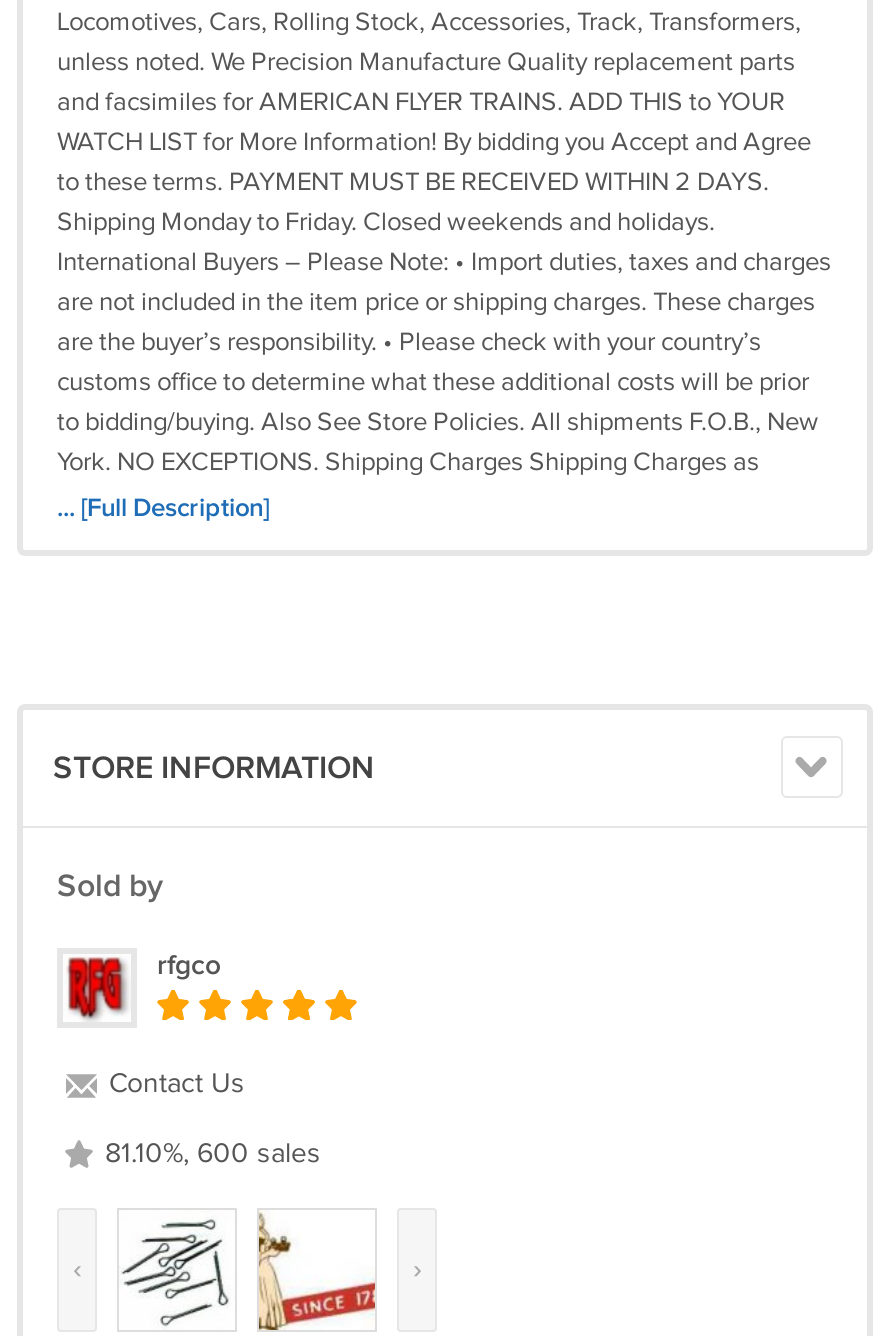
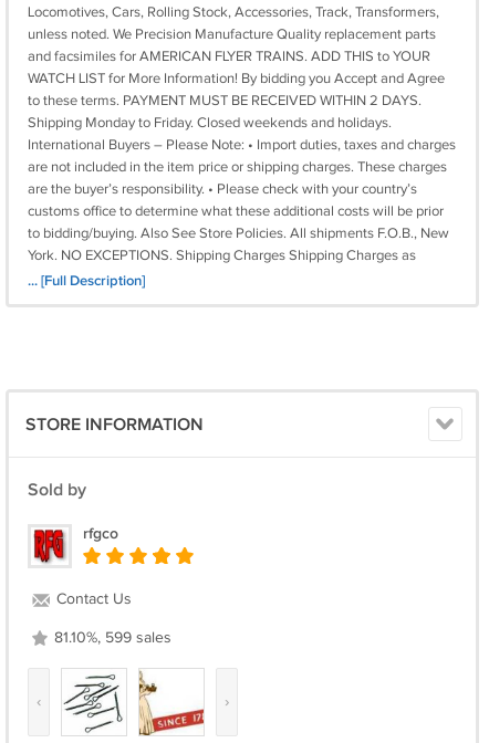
[97,1138,321,1170] 81.10%, 600 sales -> [50,629,171,647] 81.10%, 599 sales

